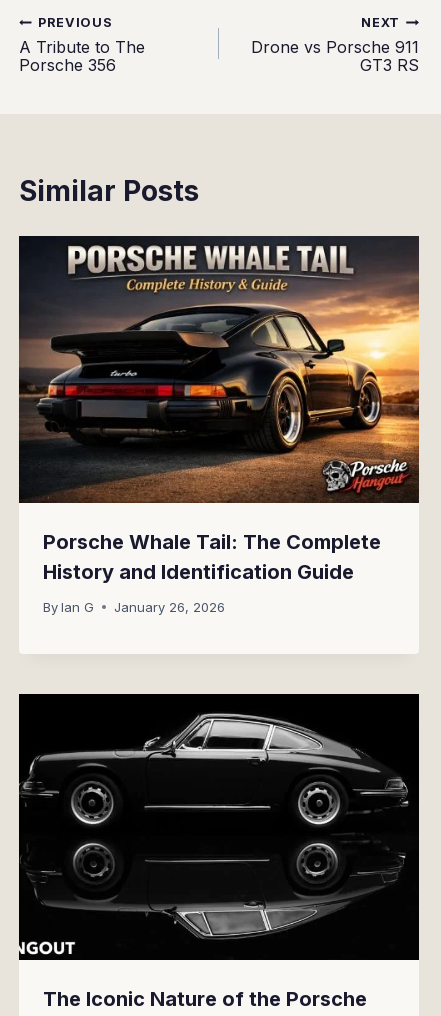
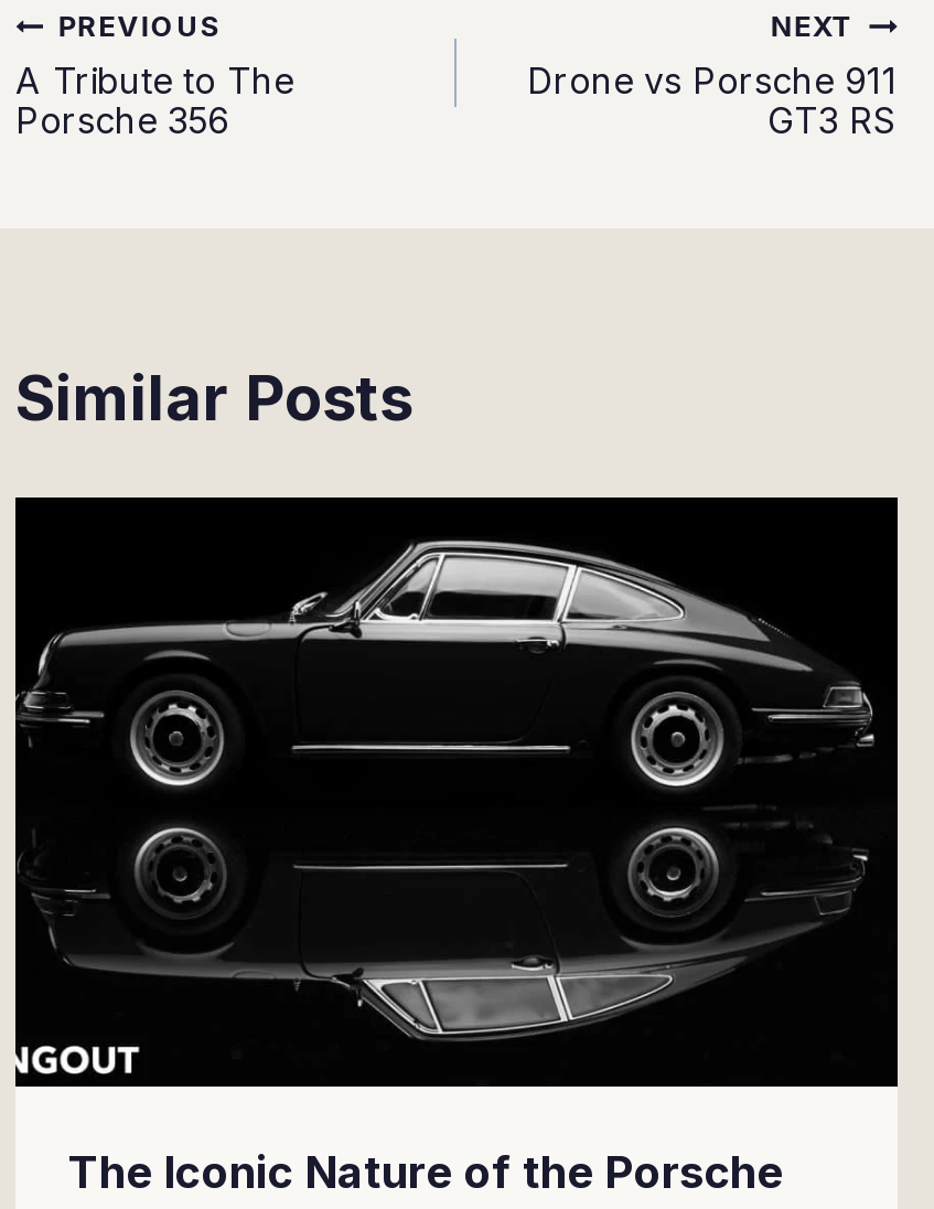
[18,235,420,615] [image] | Porsche Whale Tail: The Complete | History and Identification Guide | By Ian G | January 26, 2026 -> none

